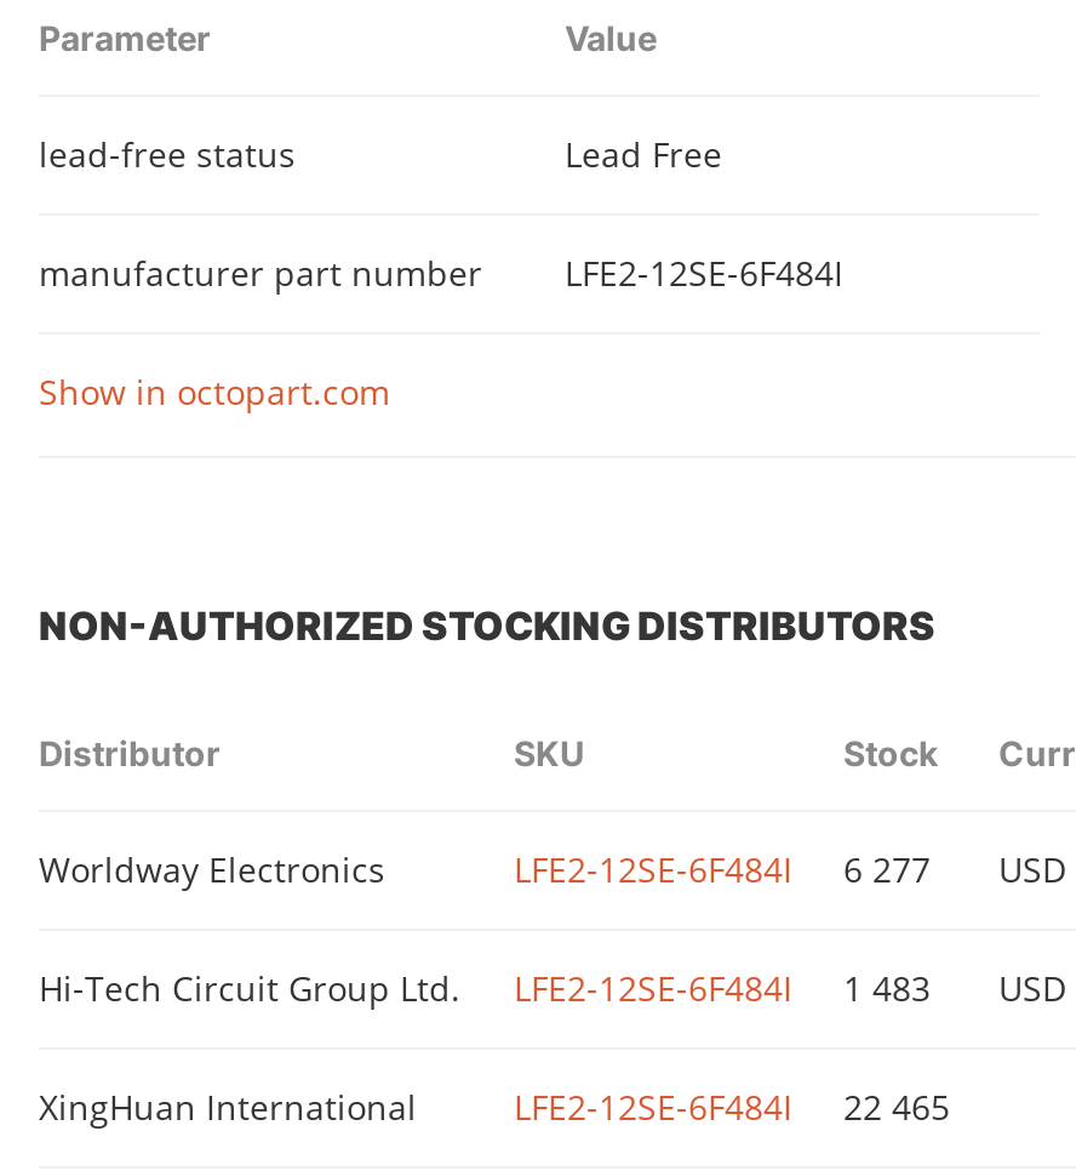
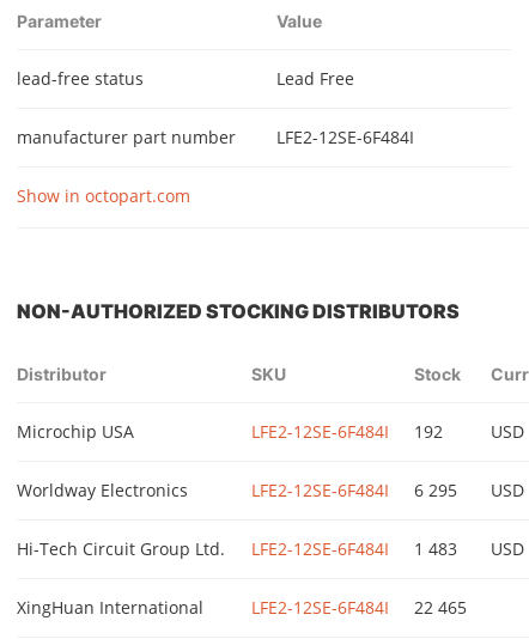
none -> [17,420,524,443] Microchip USA | LFE2-12SE-6F484I | 192 | USD
[514,847,1066,893] LFE2-12SE-6F484I 6 277 USD -> [251,479,524,502] LFE2-12SE-6F484I 6 295 USD

